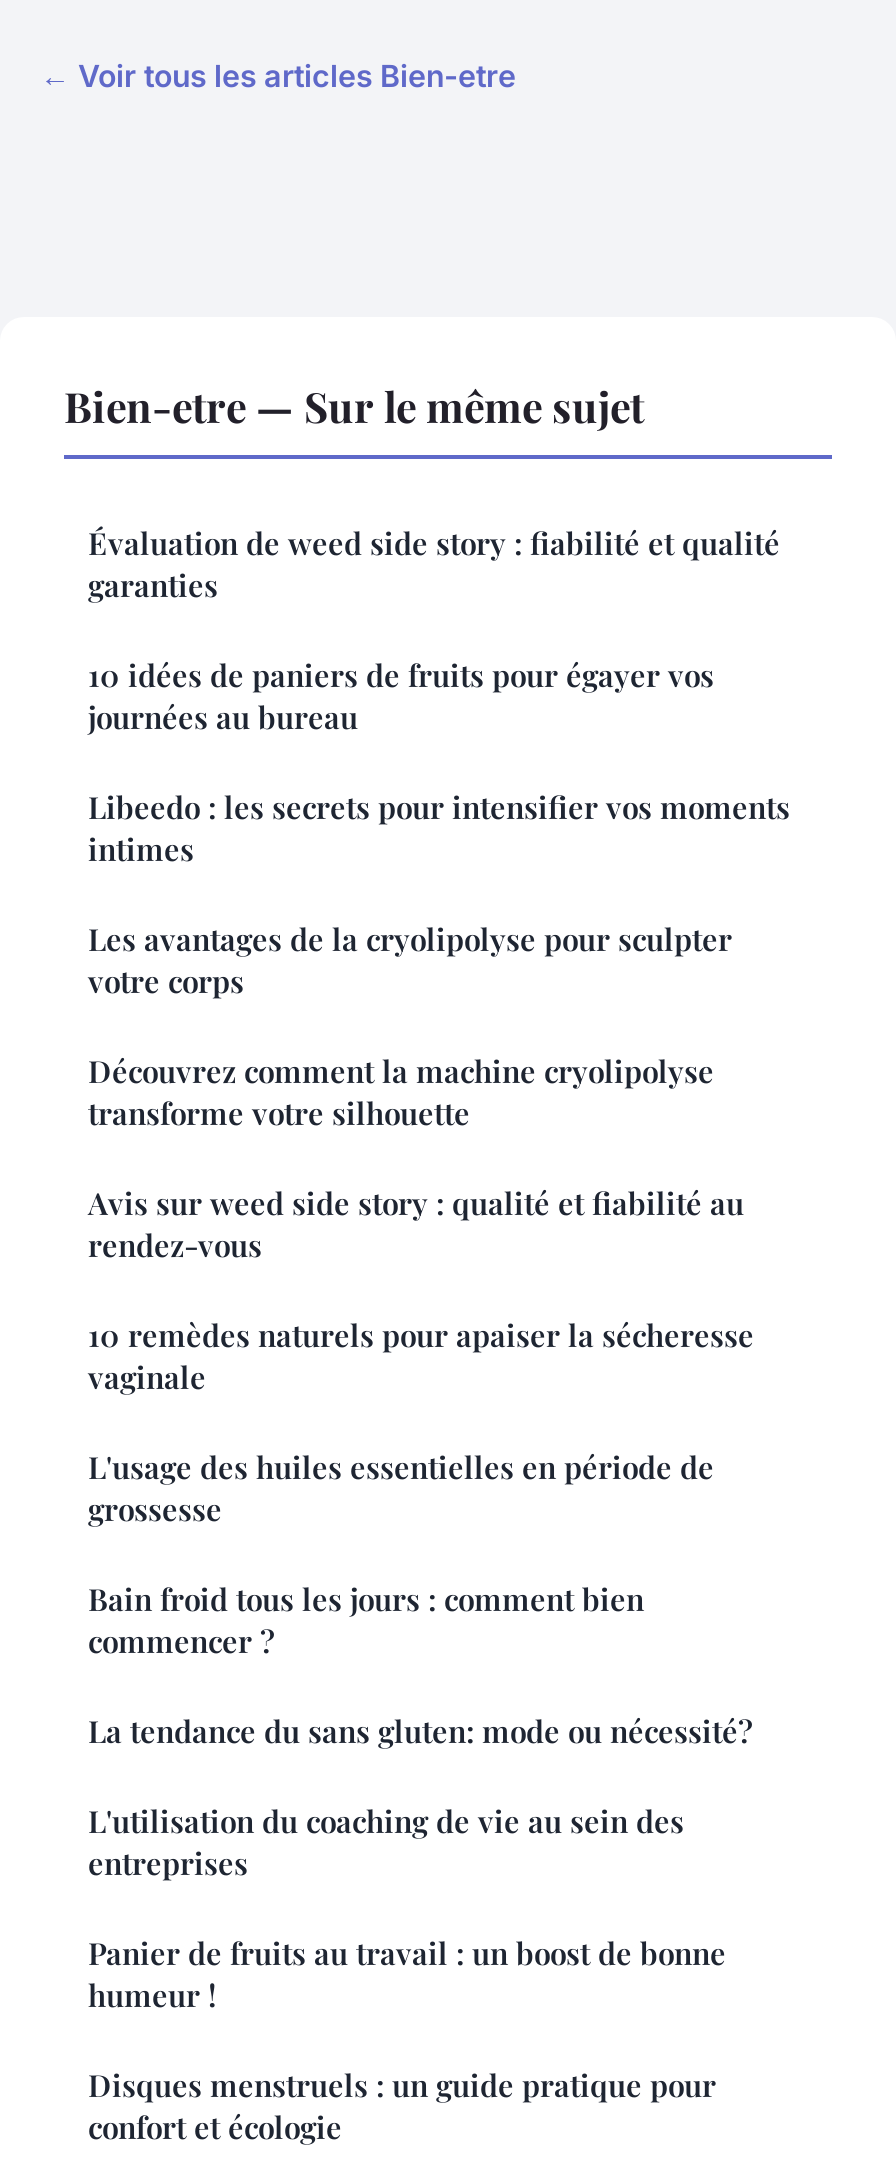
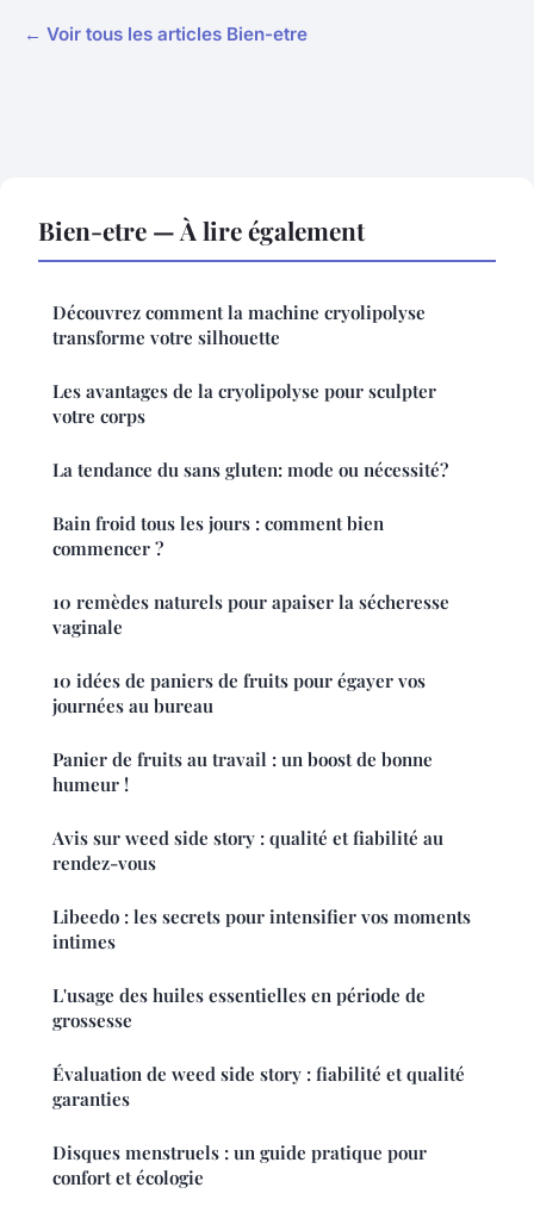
[64,377,644,433] Bien-etre — Sur le même sujet -> [38,213,365,246] Bien-etre — À lire également
moved [88,523,780,605] -> [52,1061,465,1110]: Évaluation de weed side story : fiabilité et qualité | garanties
moved [88,655,714,737] -> [52,668,426,717]: 10 idées de paniers de fruits pour égayer vos | journées au bureau
moved [88,787,790,869] -> [52,904,471,953]: Libeedo : les secrets pour intensifier vos moments | intimes
moved [88,919,732,1001] -> [52,379,436,427]: Les avantages de la cryolipolyse pour sculpter | votre corps
moved [88,1051,714,1133] -> [52,300,426,349]: Découvrez comment la machine cryolipolyse | transforme votre silhouette
moved [88,1183,744,1265] -> [52,825,443,874]: Avis sur weed side story : qualité et fiabilité au | rendez-vous
moved [88,1315,754,1397] -> [52,590,449,638]: 10 remèdes naturels pour apaiser la sécheresse | vaginale
moved [88,1447,714,1529] -> [52,983,426,1032]: L'usage des huiles essentielles en période de | grossesse
moved [88,1579,644,1661] -> [52,511,384,560]: Bain froid tous les jours : comment bien | commencer ?
moved [88,1711,752,1751] -> [52,457,448,481]: La tendance du sans gluten: mode ou nécessité?
[88,1801,684,1883] L'utilisation du coaching de vie au sein des | entreprises -> none
moved [88,1933,726,2015] -> [52,747,433,796]: Panier de fruits au travail : un boost de bonne | humeur !

